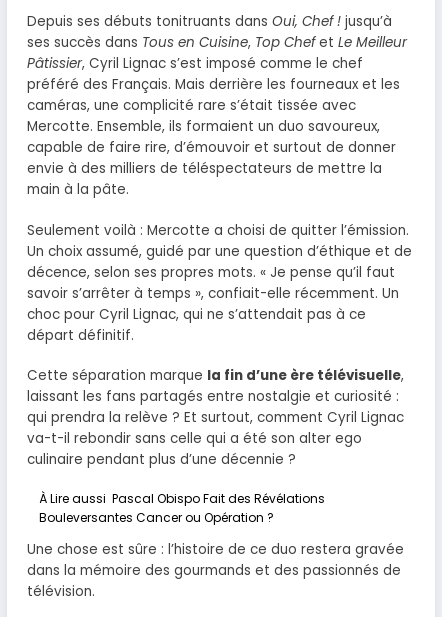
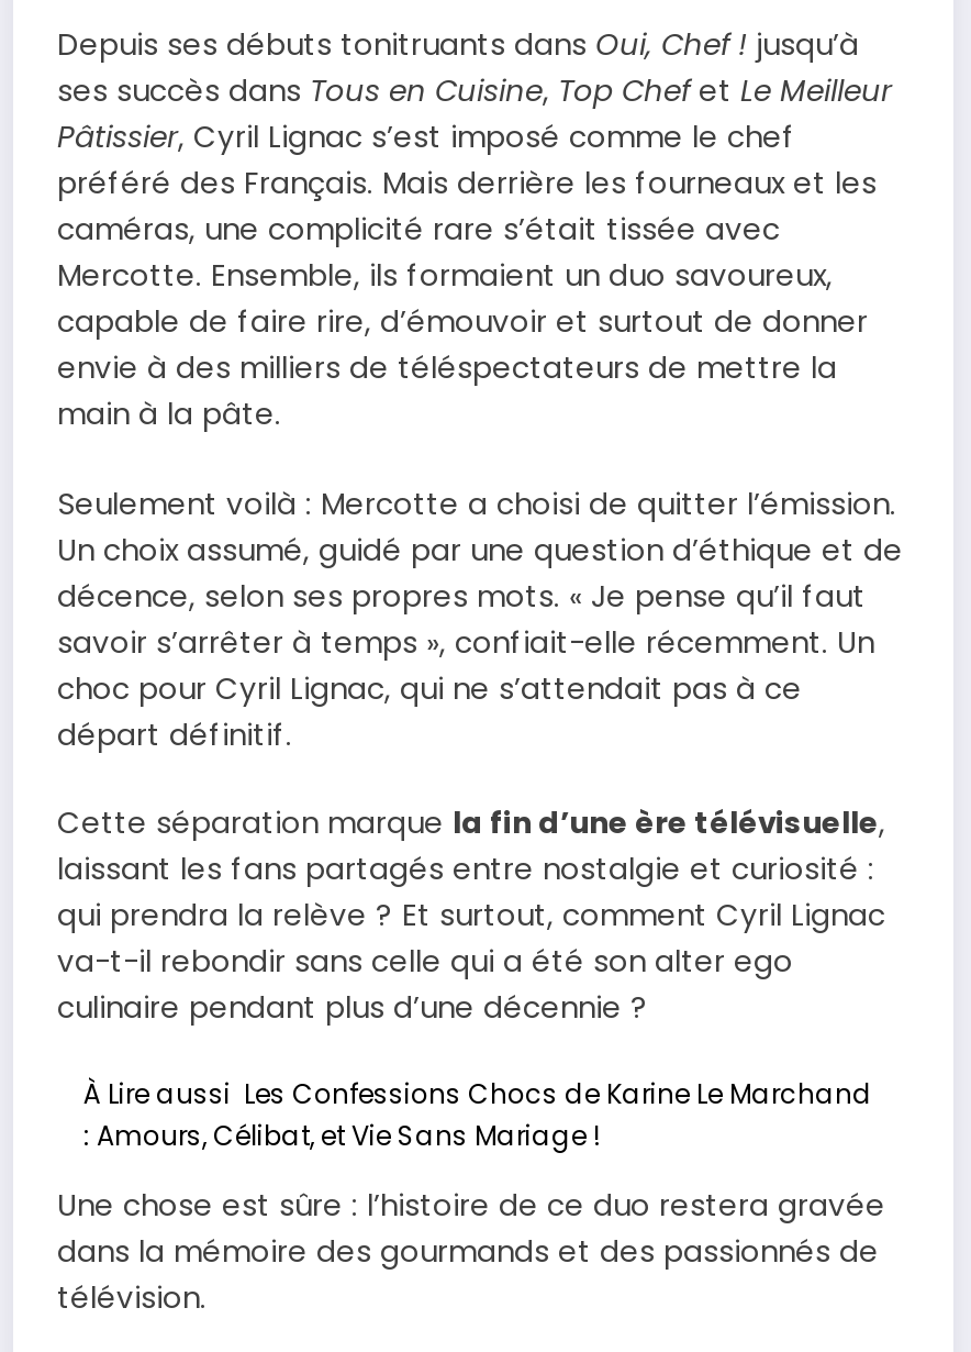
[39,490,325,526] À Lire aussi Pascal Obispo Fait des Révélations | Bouleversantes Cancer ou Opération ? -> [83,1075,872,1154] À Lire aussi Les Confessions Chocs de Karine Le Marchand | : Amours, Célibat, et Vie Sans Mariage !

